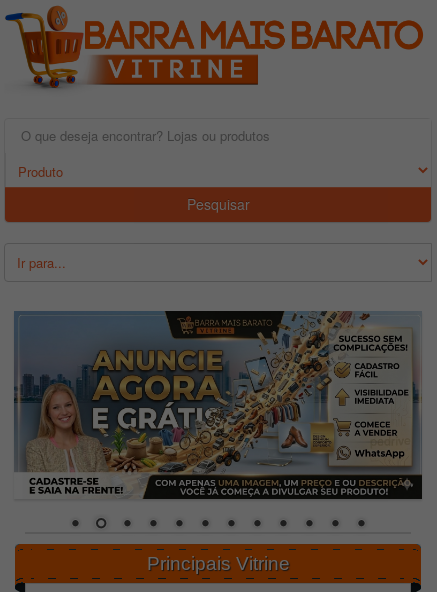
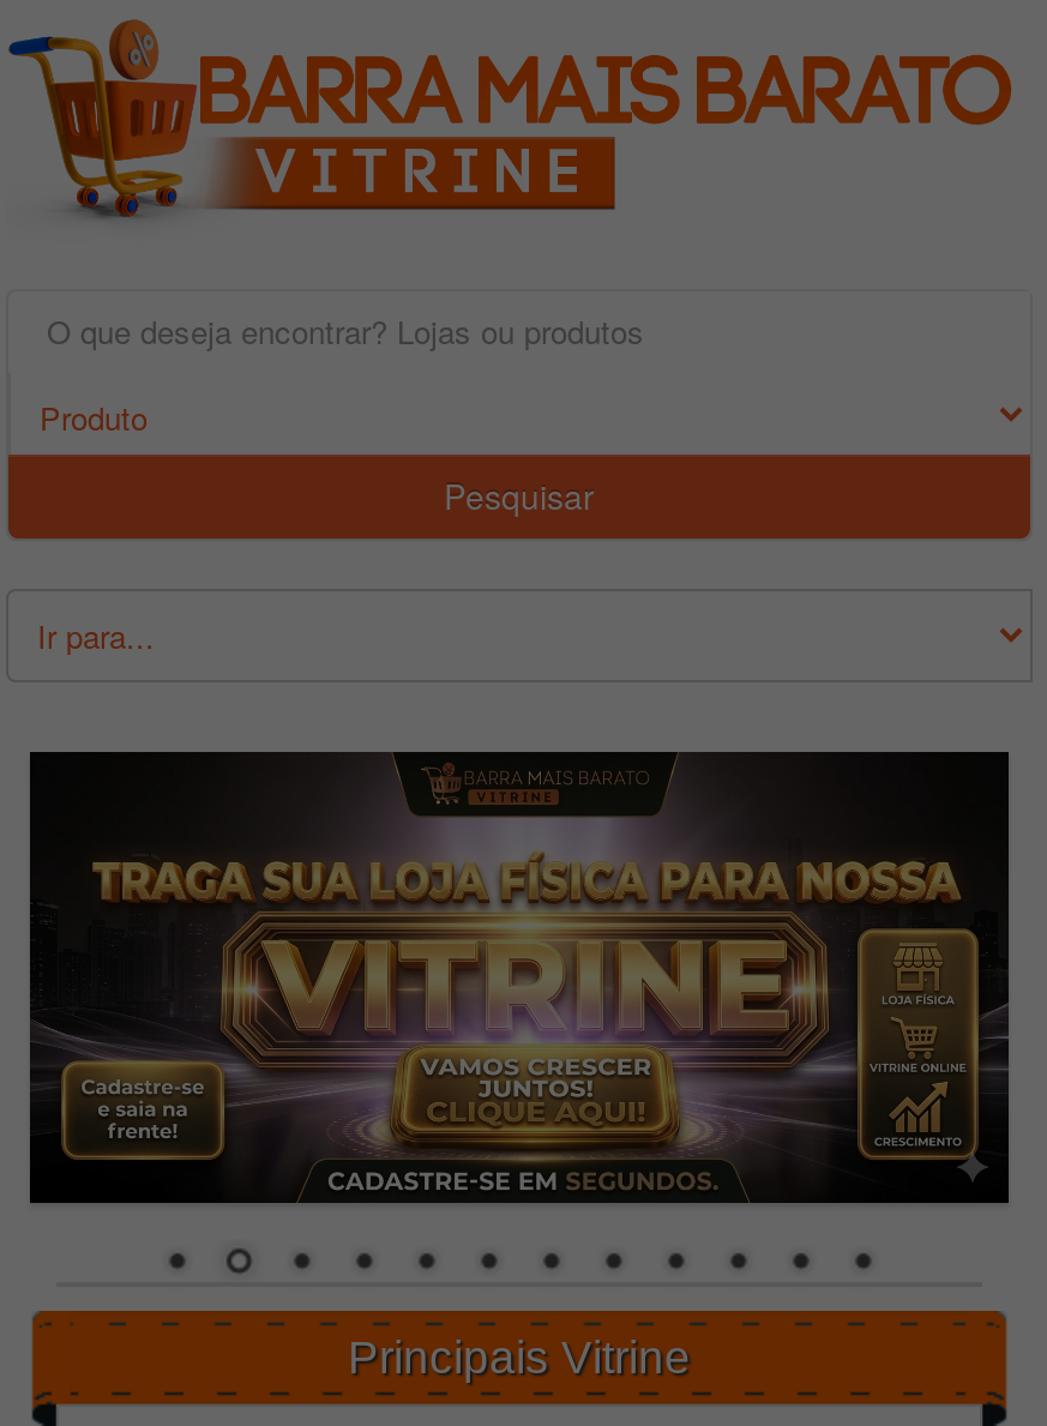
[13,310,422,499] [image] -> [28,750,1011,1205] [image]

